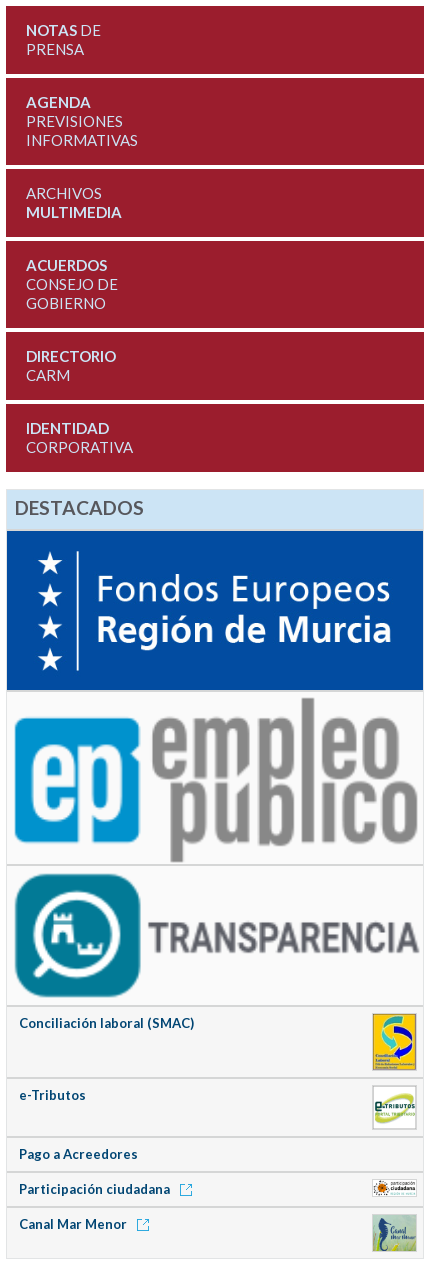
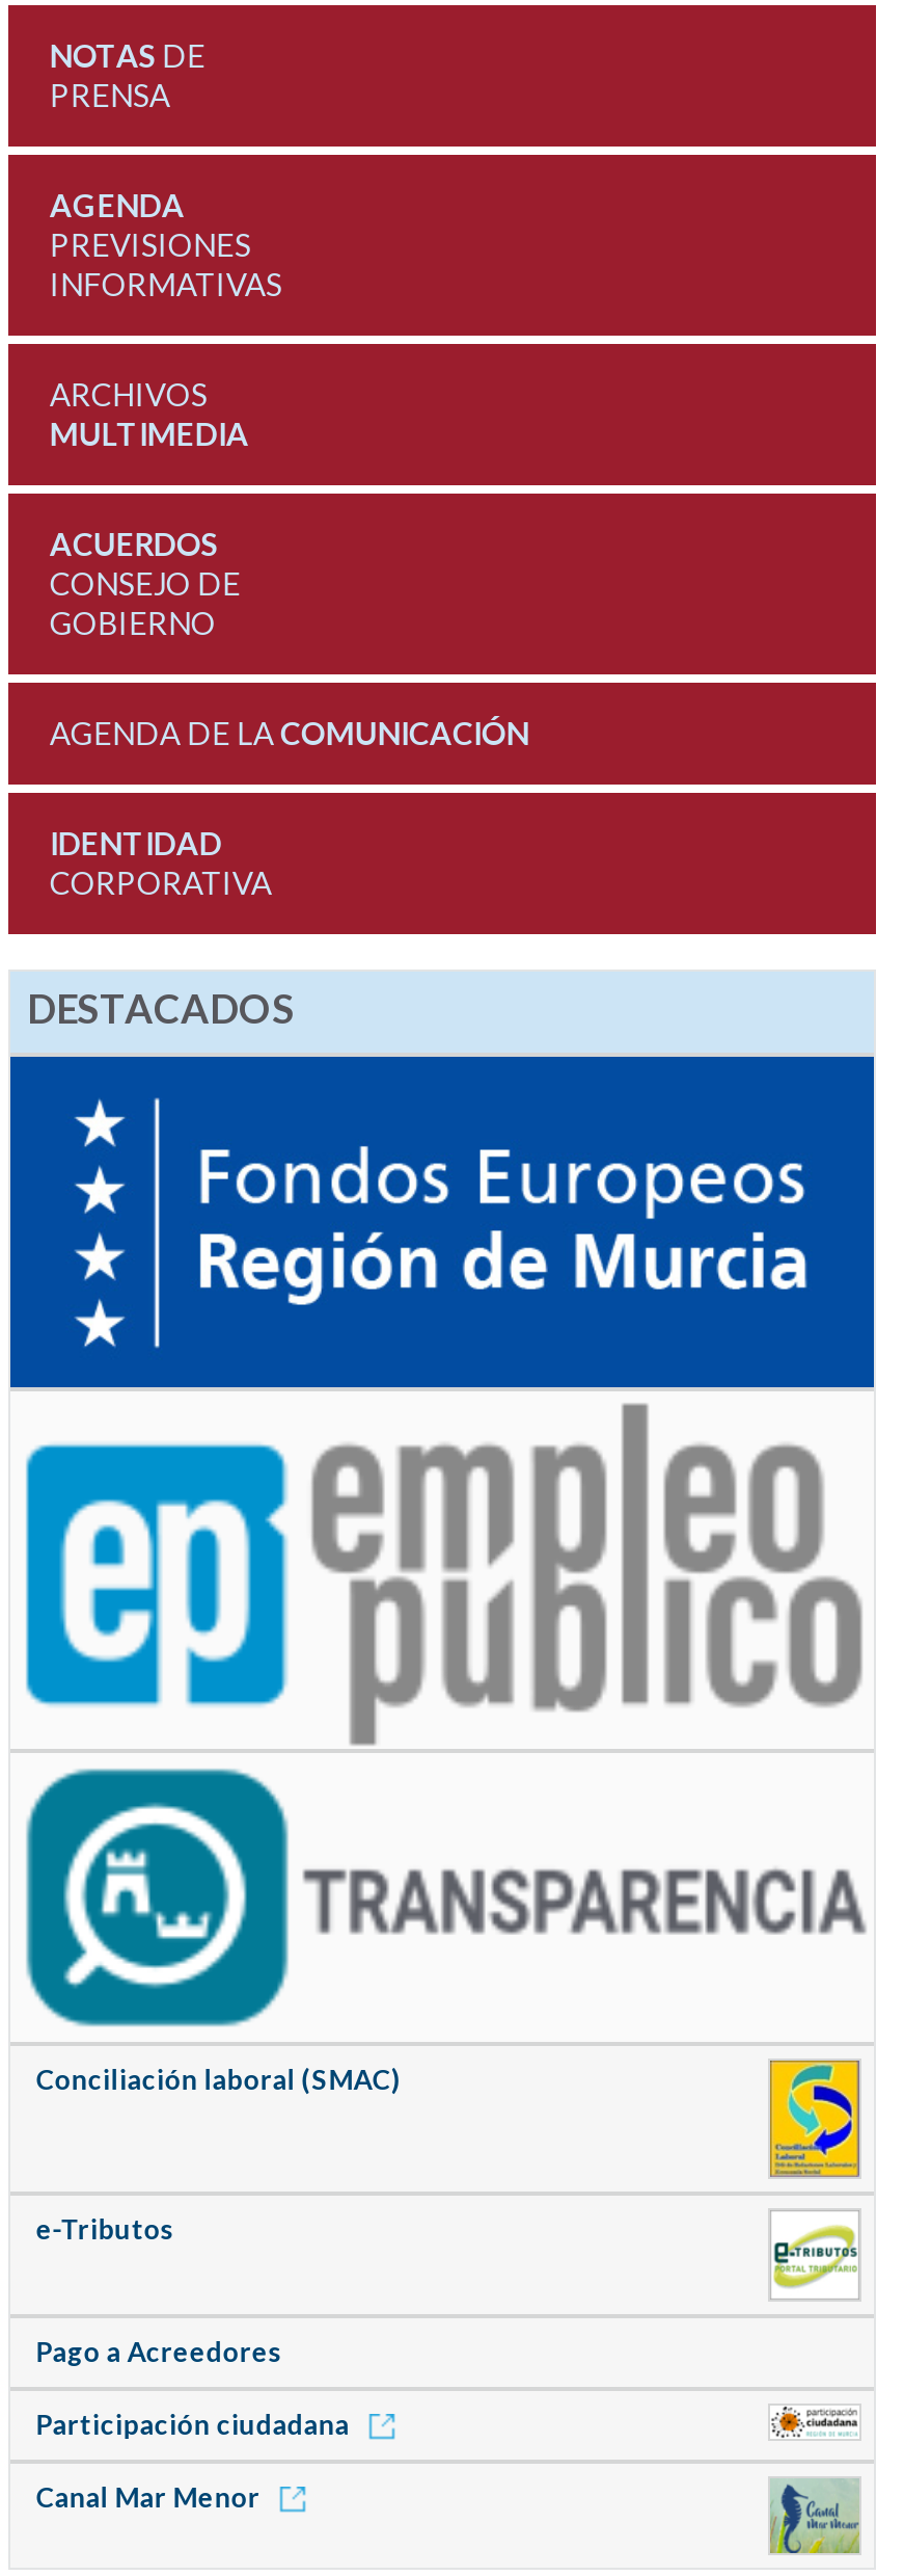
[26,347,116,384] DIRECTORIO | CARM -> [49,715,529,752] AGENDA DE LA COMUNICACIÓN

